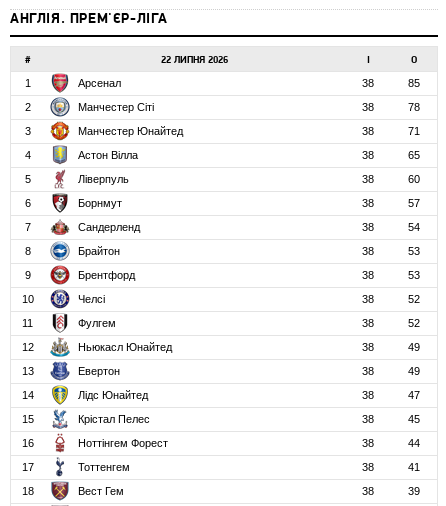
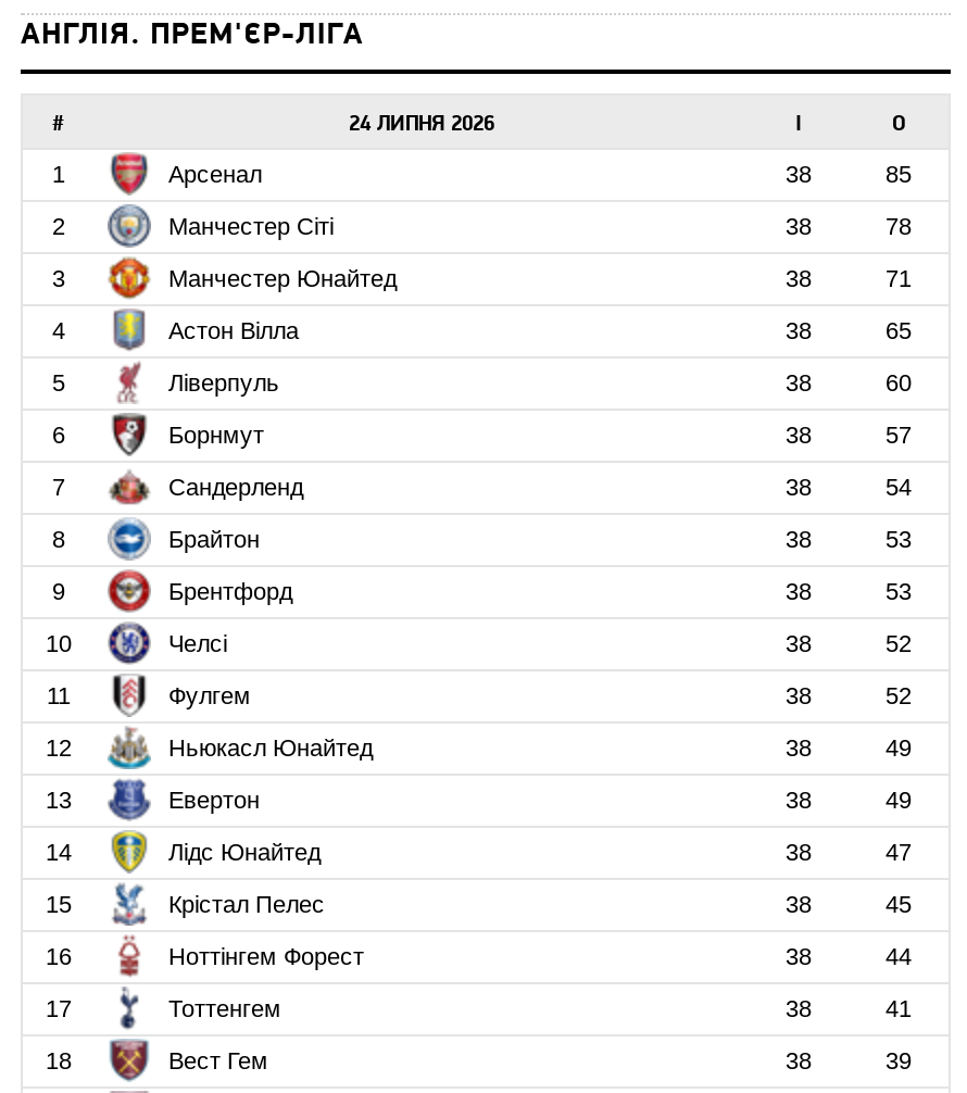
[161,55,228,66] 22 ЛИПНЯ 2026 -> [349,114,494,138] 24 ЛИПНЯ 2026

